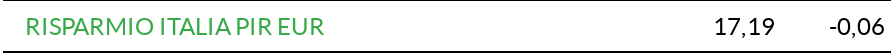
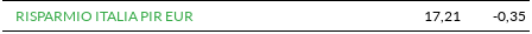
[713,11,775,41] 17,19 -> [424,7,461,25] 17,21
[829,11,885,41] -0,06 -> [493,7,526,25] -0,35

